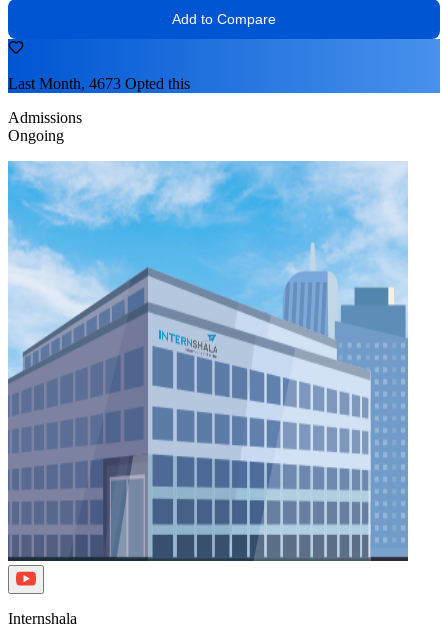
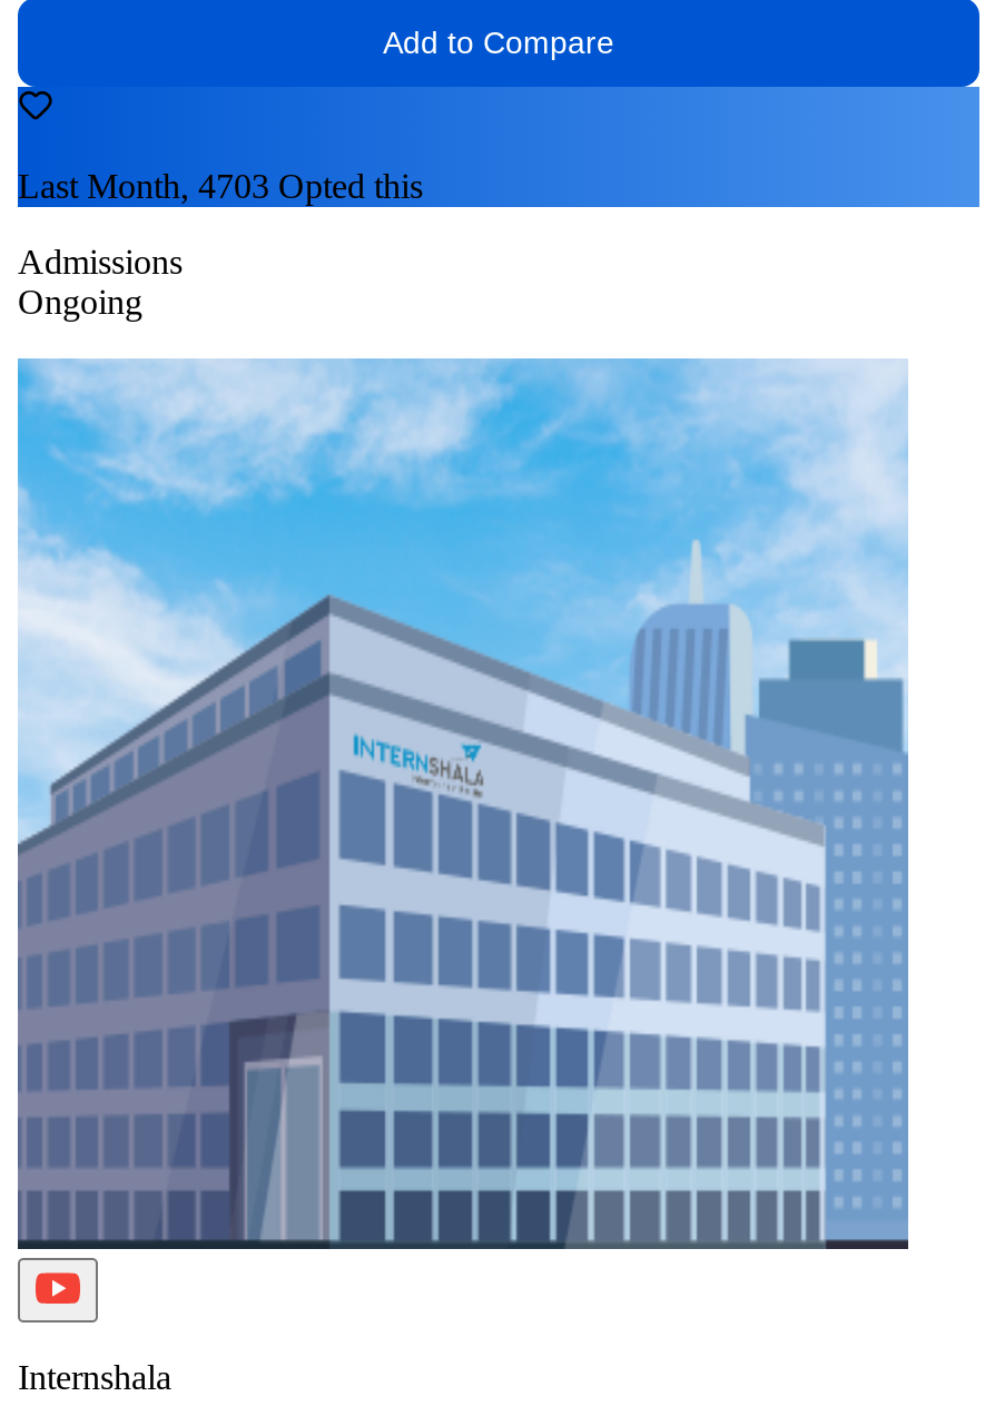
[8,75,190,92] Last Month, 4673 Opted this -> [18,166,423,204] Last Month, 4703 Opted this

